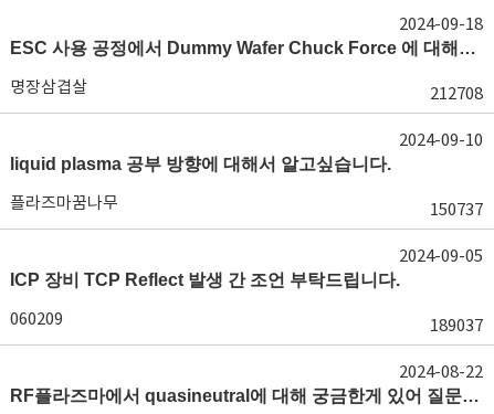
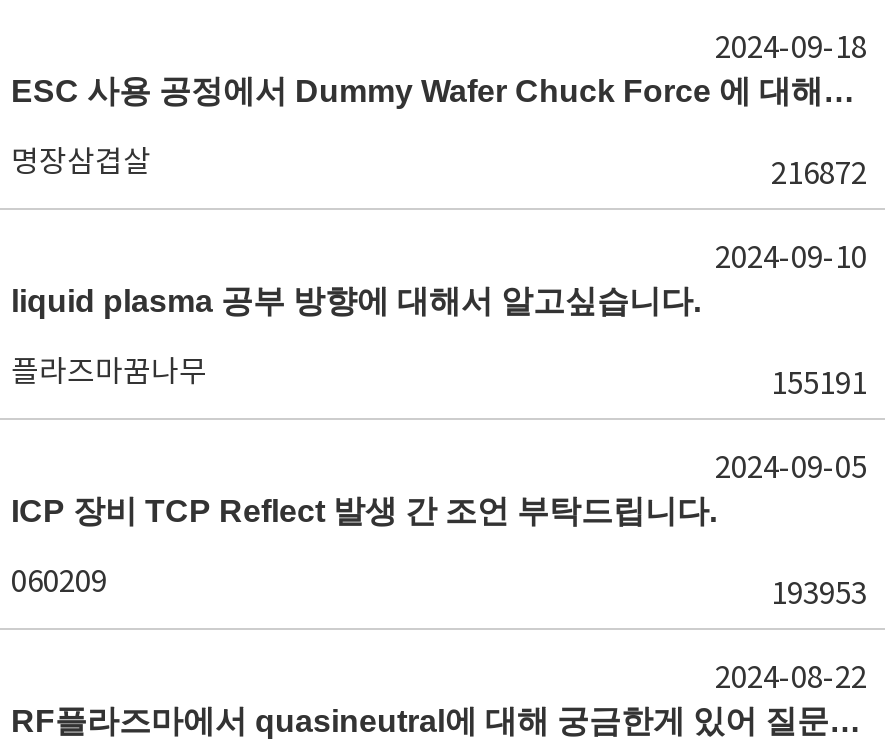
[430,83,483,104] 212708 -> [771,154,867,192] 216872
[430,198,483,219] 150737 -> [771,364,867,402] 155191
[430,314,483,335] 189037 -> [771,574,867,612] 193953

